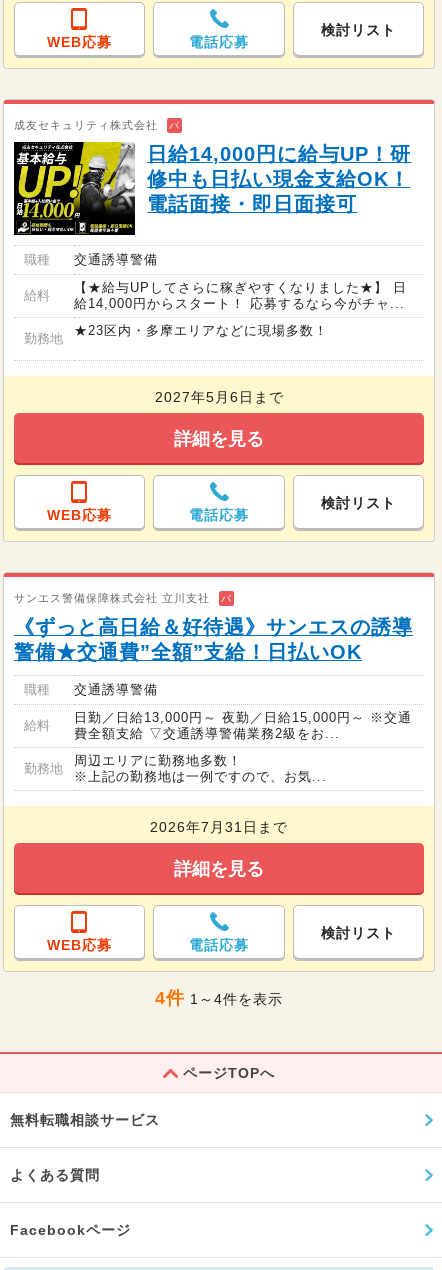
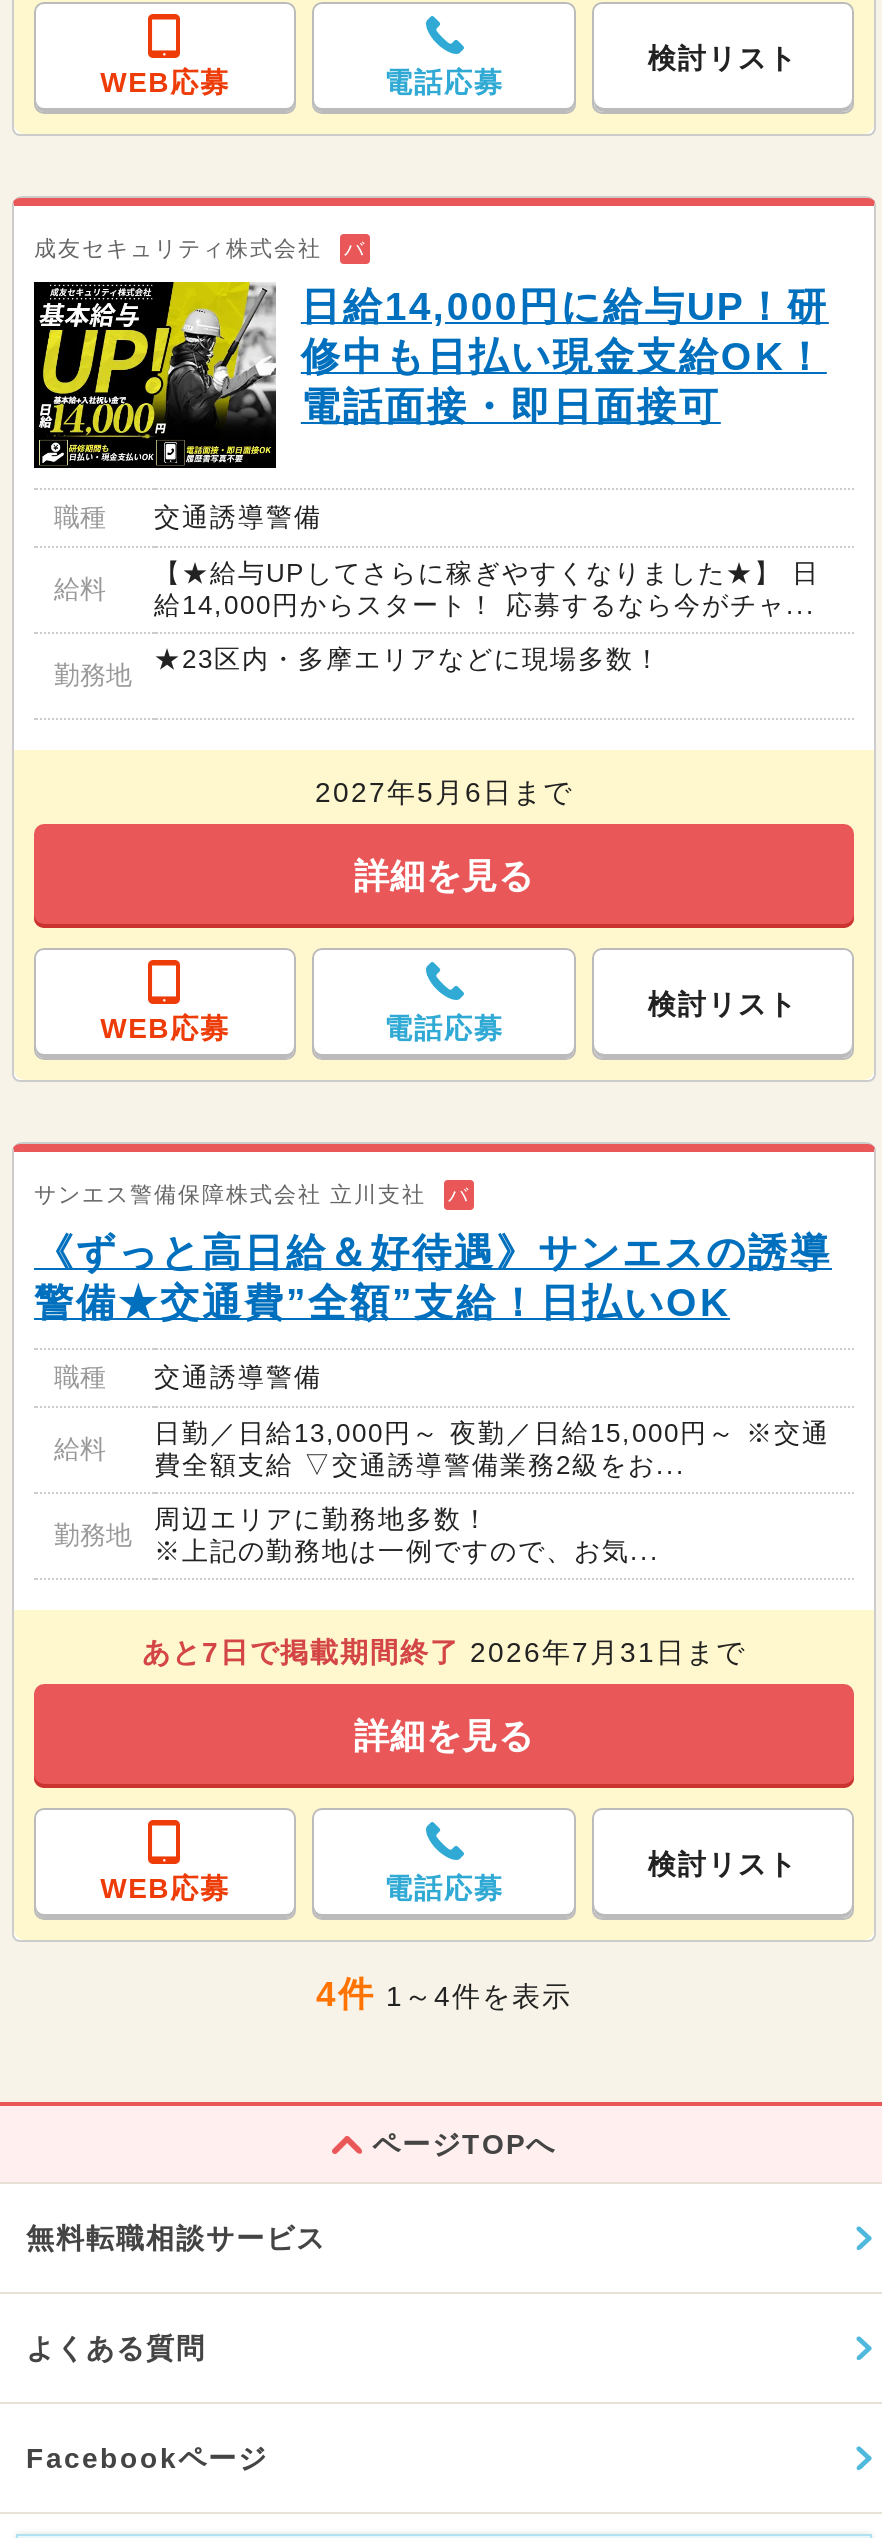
[150,818,288,834] 2026年7月31日まで -> [142,1635,746,1667] あと7日で掲載期間終了2026年7月31日まで

